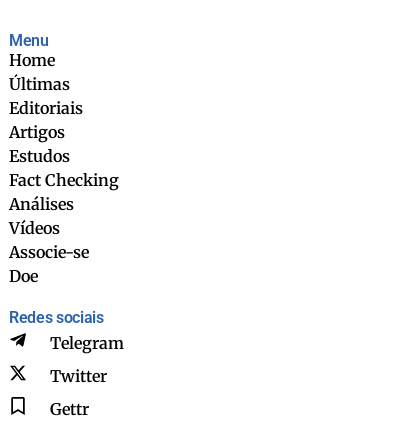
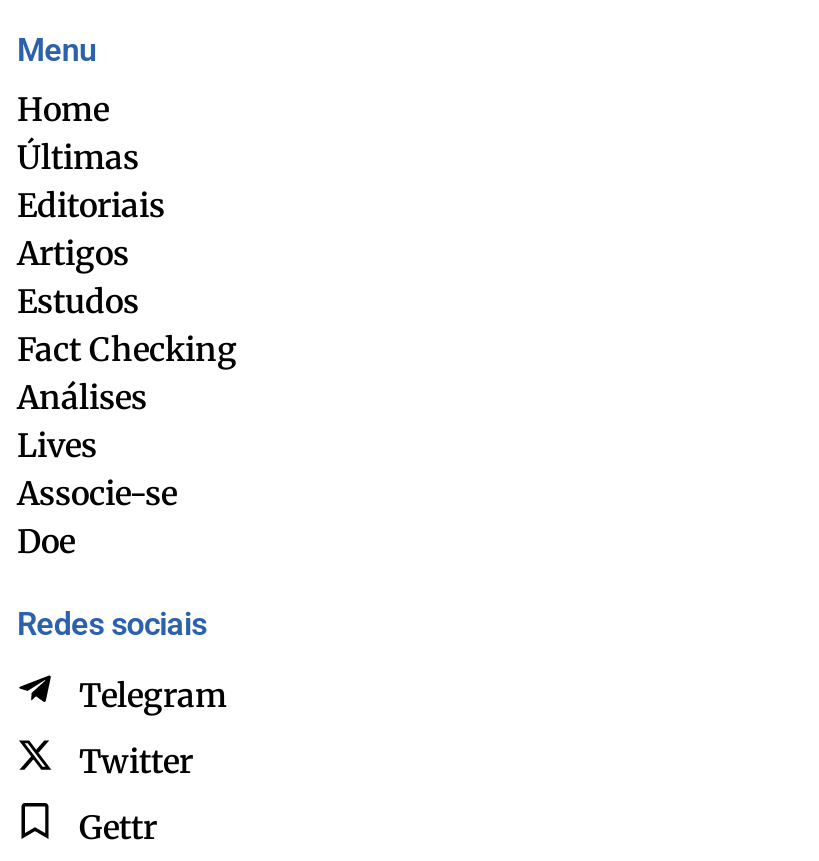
[9,218,60,238] Vídeos -> [17,425,97,465] Lives

